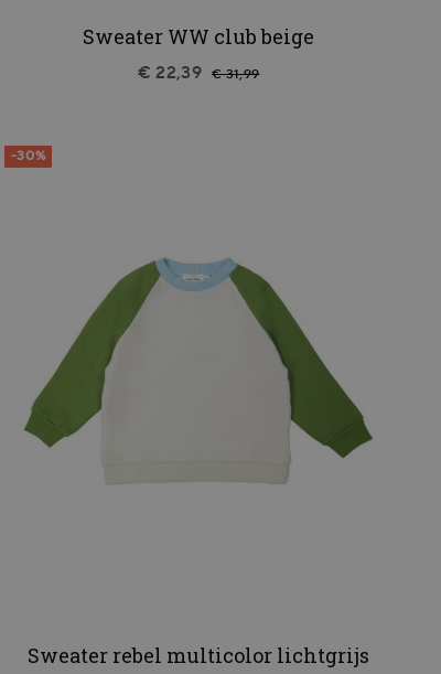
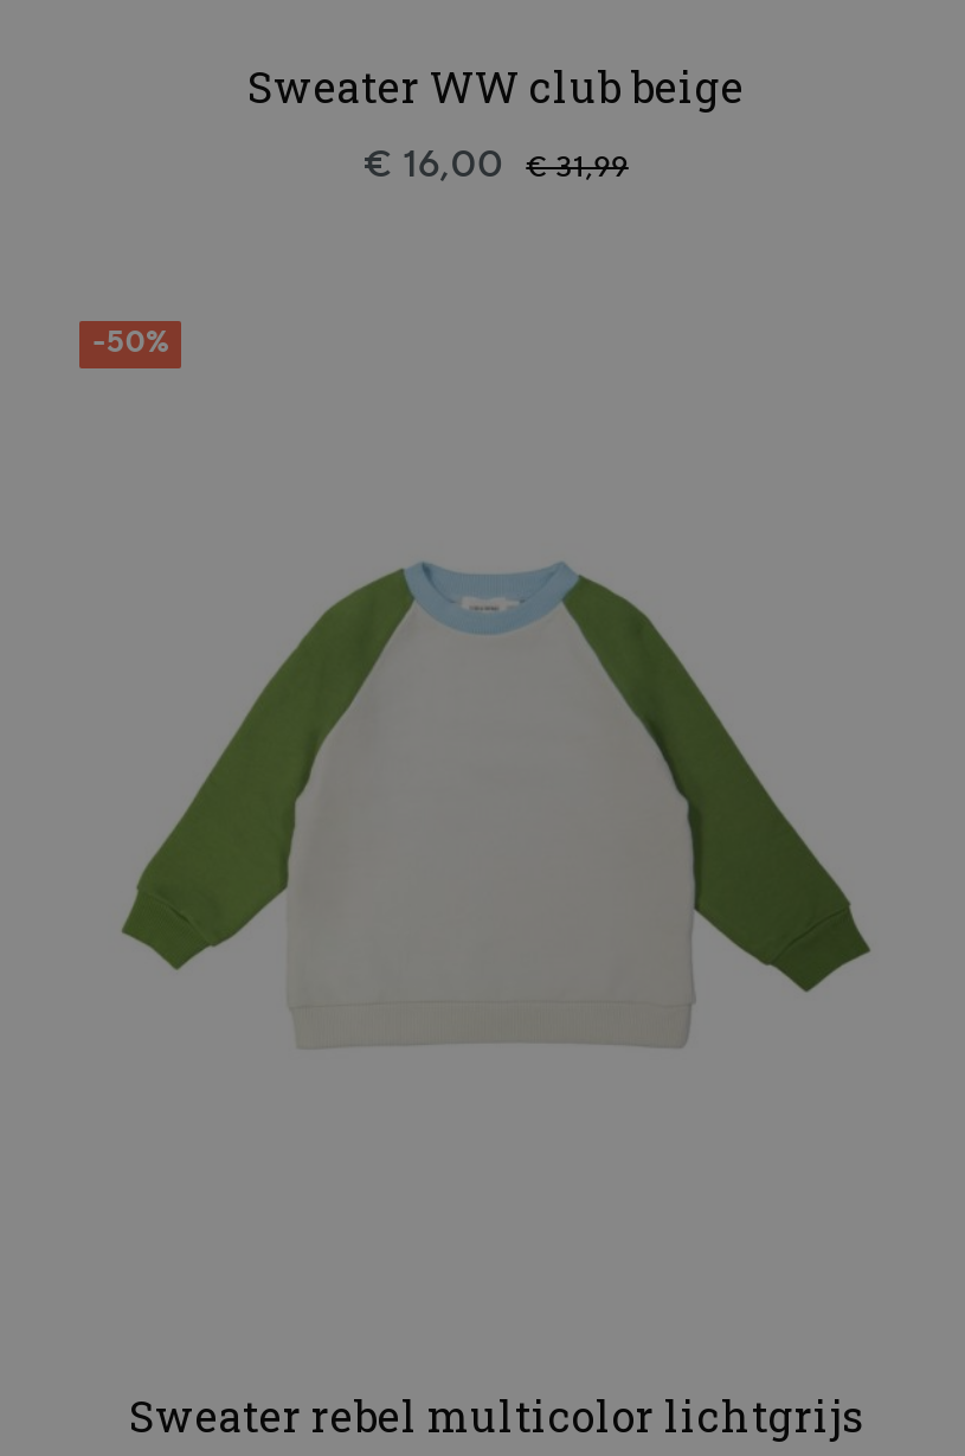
[137,61,260,84] € 22,39 € 31,99 -> [364,140,628,188] € 16,00 € 31,99
[11,147,46,164] -30% -> [93,325,169,361] -50%

